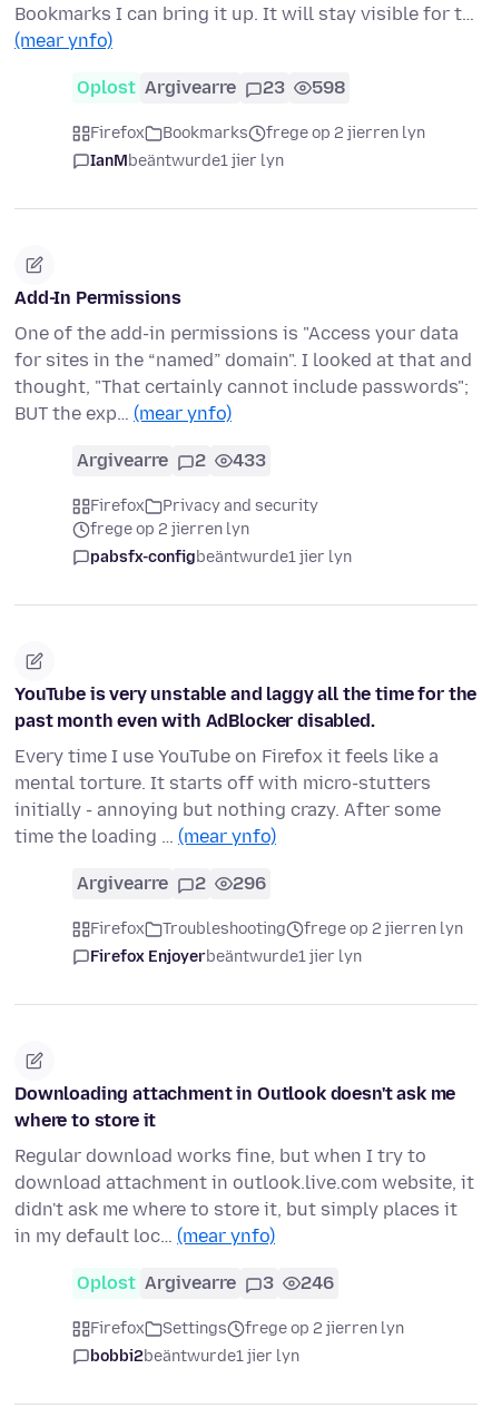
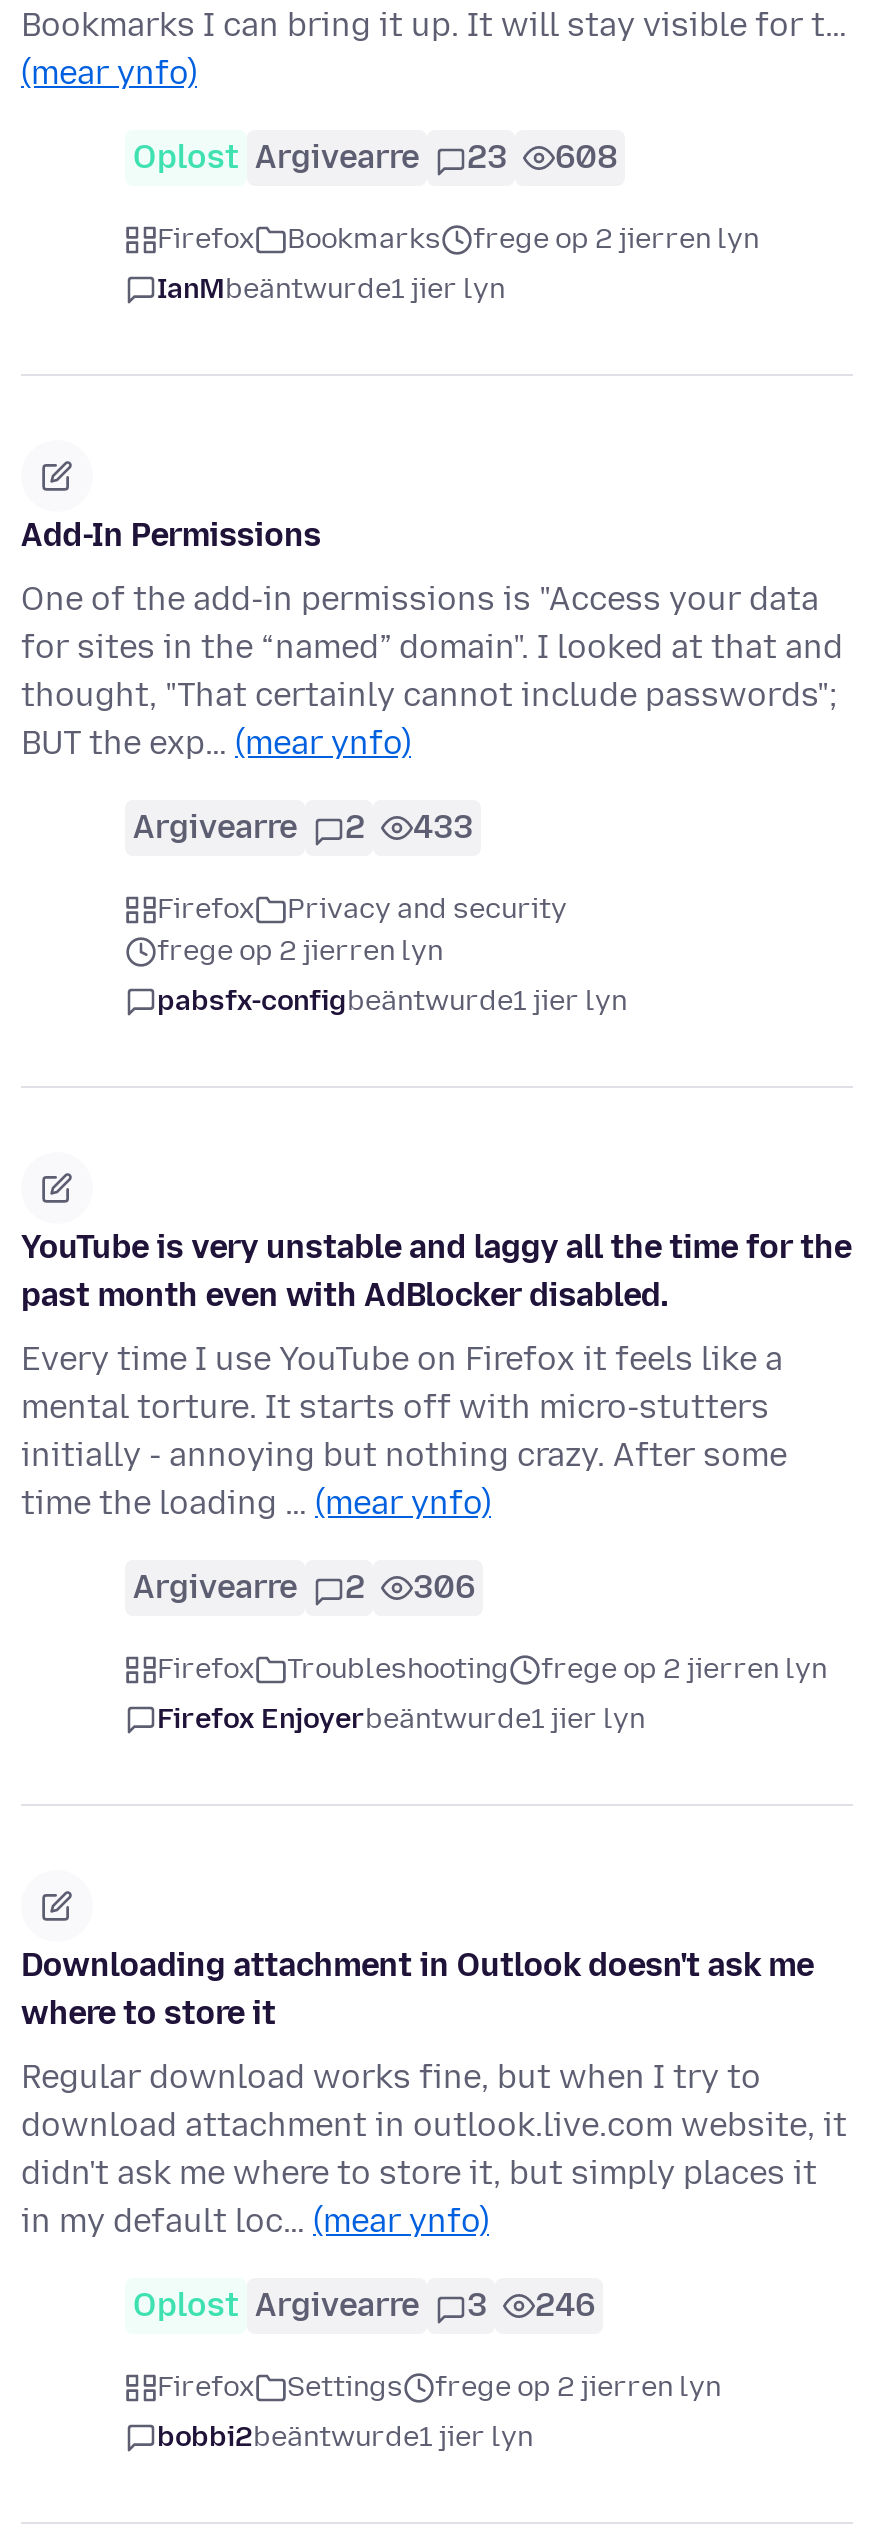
[77,77,345,99] Oplost Argivearre 23 598 -> [133,139,617,177] Oplost Argivearre 23 608
[77,873,266,894] Argivearre 2 296 -> [133,1569,475,1607] Argivearre 2 306

